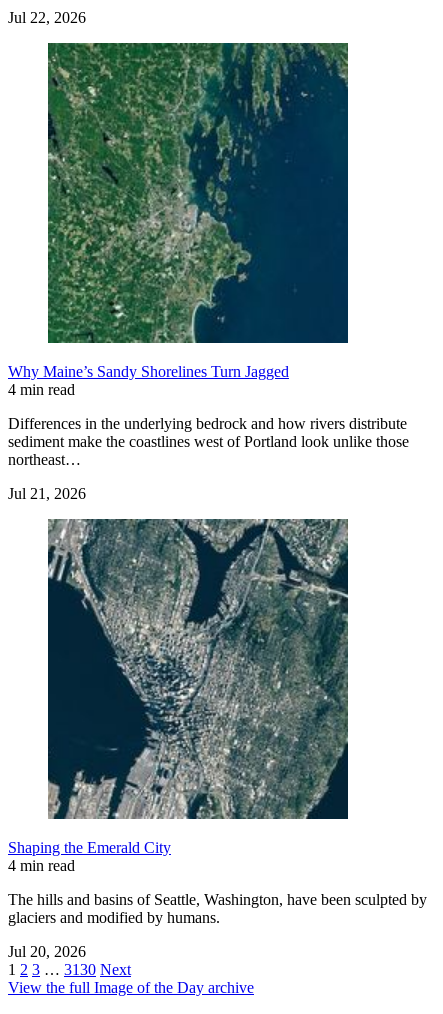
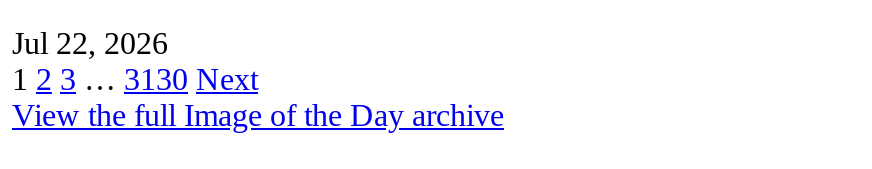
[8,42,409,502] [image] | Why Maine’s Sandy Shorelines Turn Jagged | 4 min read | Differences in the underlying bedrock and how rivers distribute | sediment make the coastlines west of Portland look unlike those | northeast… | Jul 21, 2026 -> none
[8,518,427,960] [image] | Shaping the Emerald City | 4 min read | The hills and basins of Seattle, Washington, have been sculpted by | glaciers and modified by humans. | Jul 20, 2026 -> none

